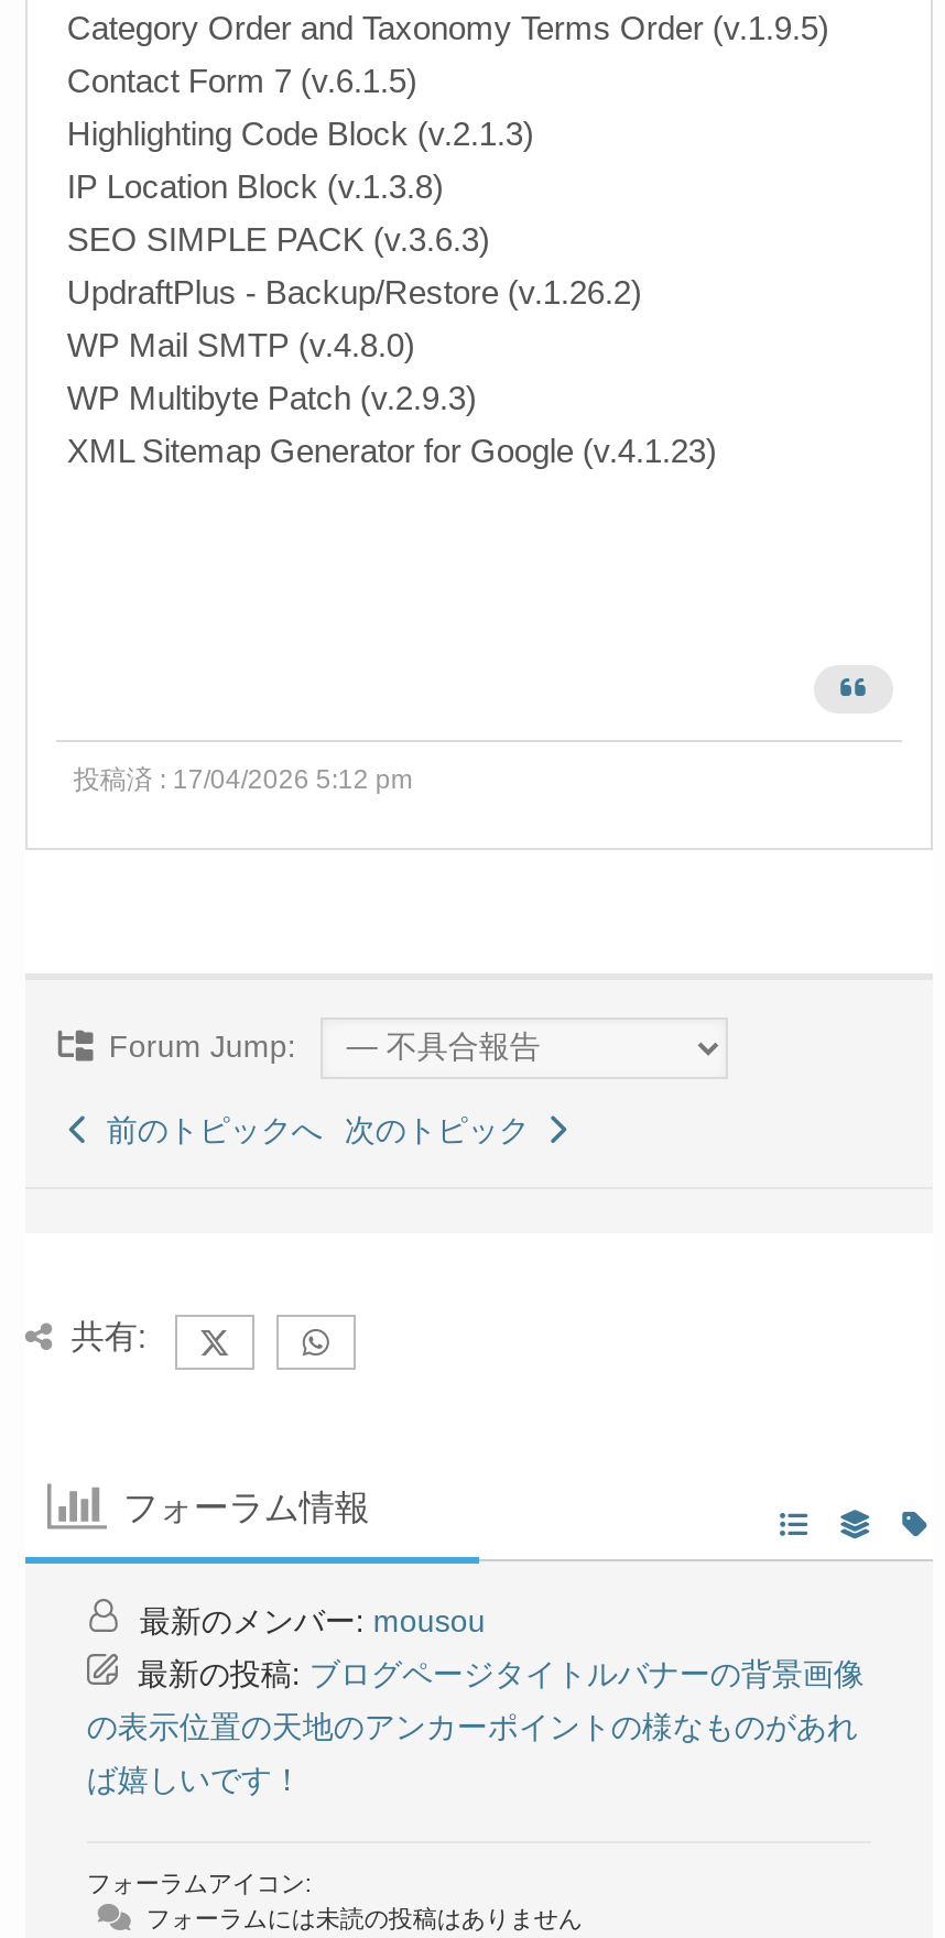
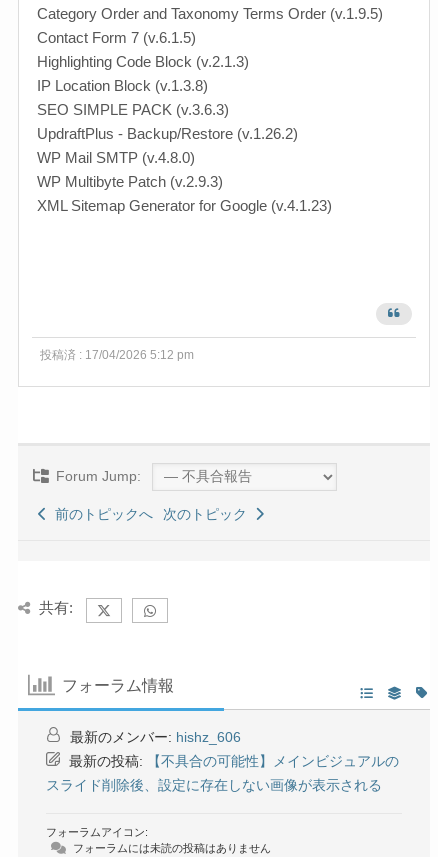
[87,1604,864,1797] 最新のメンバー: mousou | 最新の投稿:ブログページタイトルバナーの背景画像 | の表示位置の天地のアンカーポイントの様なものがあれ | ば嬉しいです！ -> [46,729,399,793] 最新のメンバー: hishz_606 | 最新の投稿:【不具合の可能性】メインビジュアルの | スライド削除後、設定に存在しない画像が表示される

